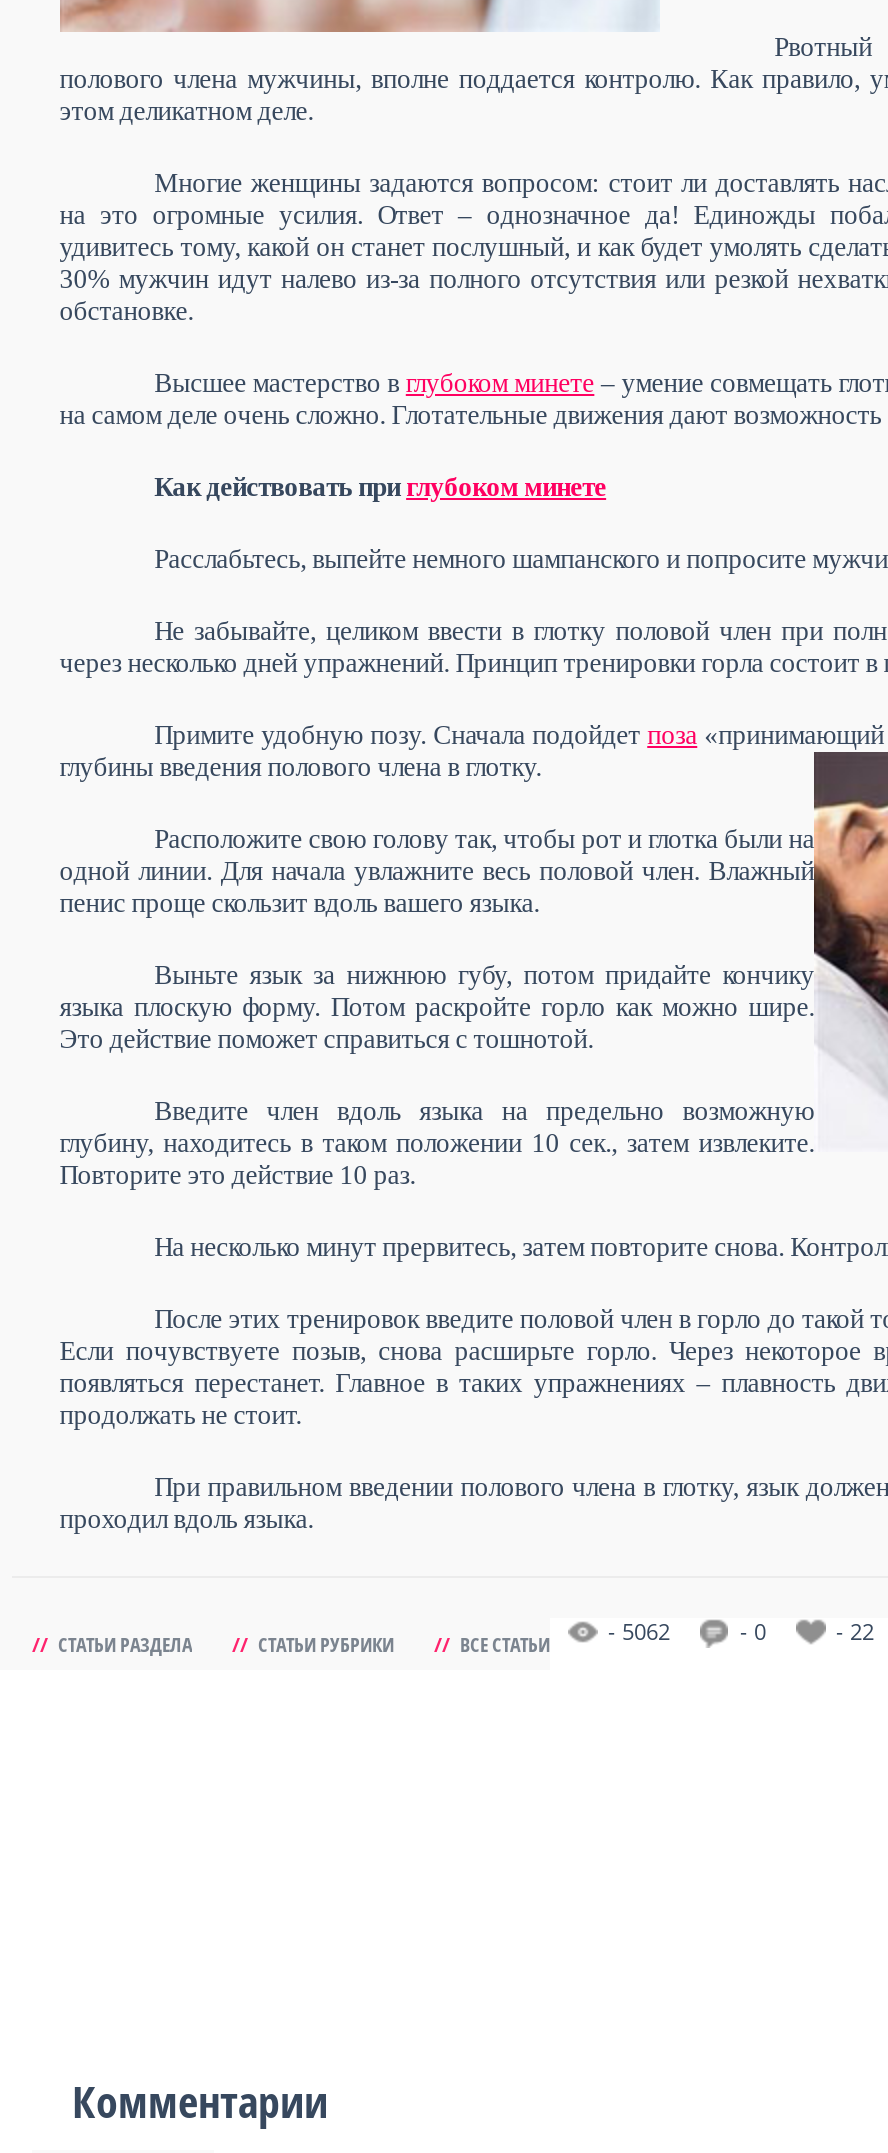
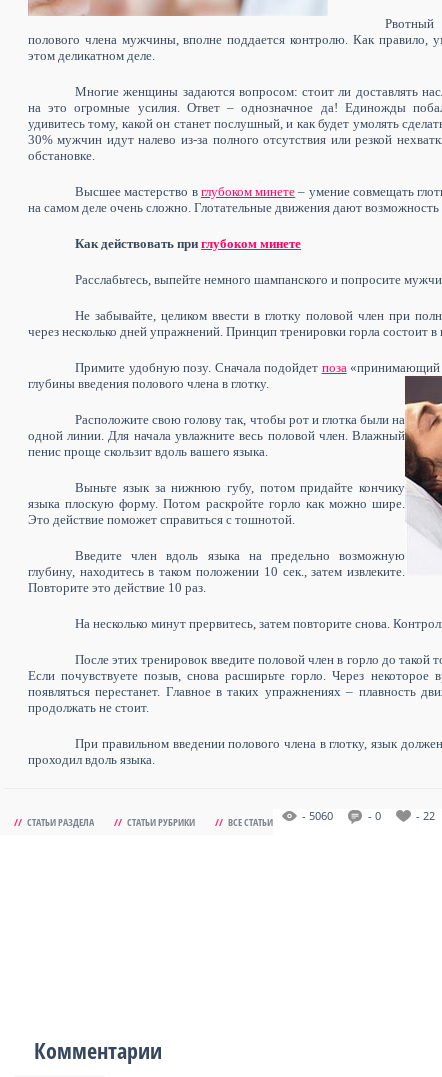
[608,1616,670,1646] - 5062 -> [302,808,333,823] - 5060

